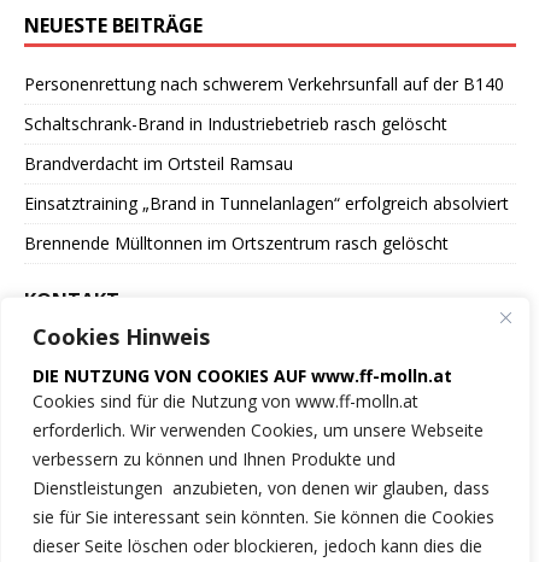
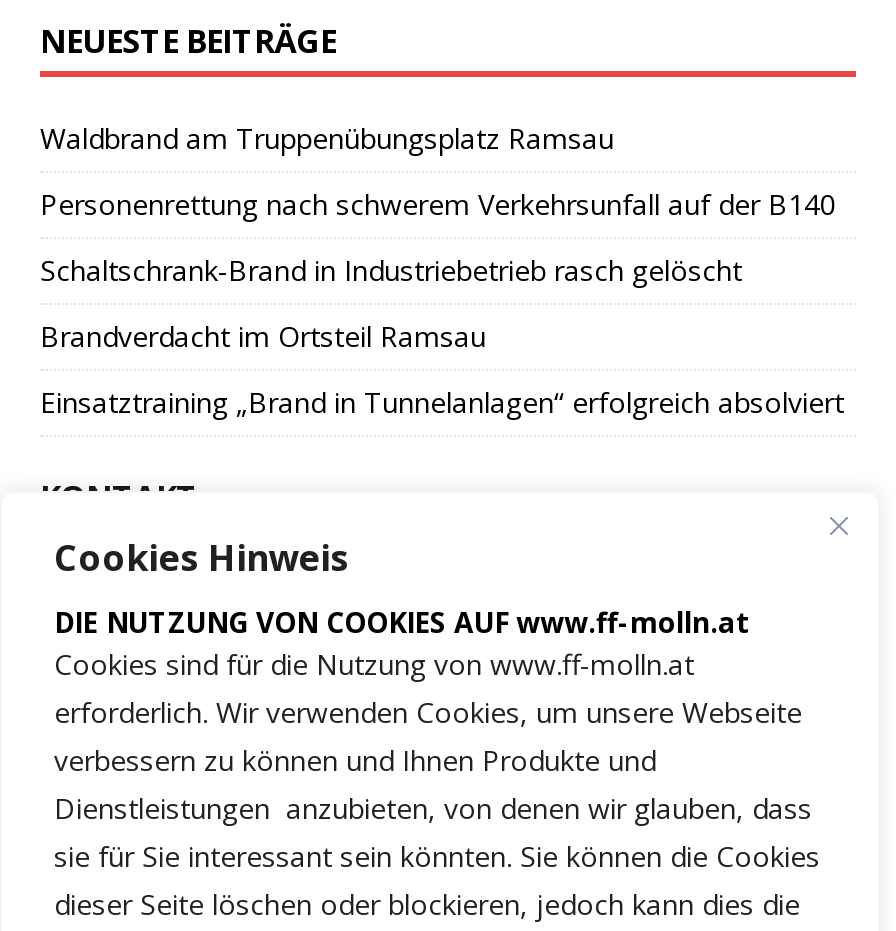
none -> [40,118,614,156] Waldbrand am Truppenübungsplatz Ramsau
moved [24,72,509,214] -> [40,184,844,420]: Personenrettung nach schwerem Verkehrsunfall auf der B140 | Schaltschrank-Brand in Industriebetrieb rasch gelöscht | Brandverdacht im Ortsteil Ramsau | Einsatztraining „Brand in Tunnelanlagen“ erfolgreich absolviert
[24,231,449,254] Brennende Mülltonnen im Ortszentrum rasch gelöscht -> none

